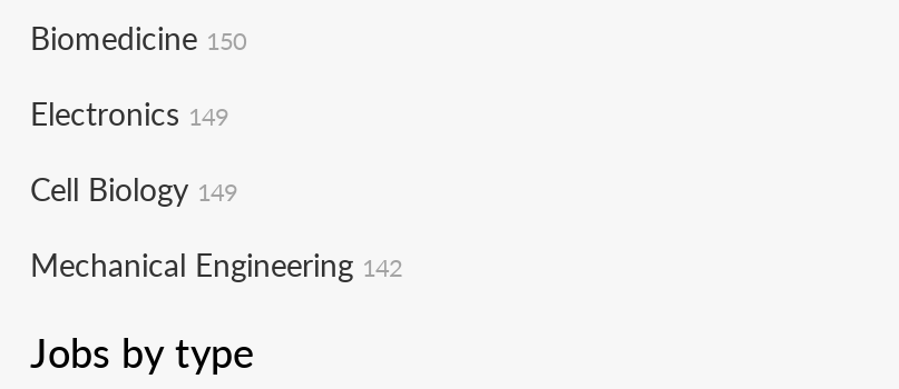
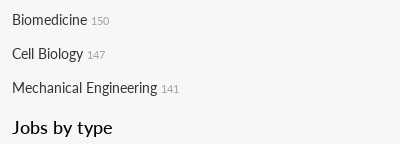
[30,90,402,286] Electronics 149 | Cell Biology 149 | Mechanical Engineering 142 -> [12,43,179,97] Cell Biology 147 | Mechanical Engineering 141

